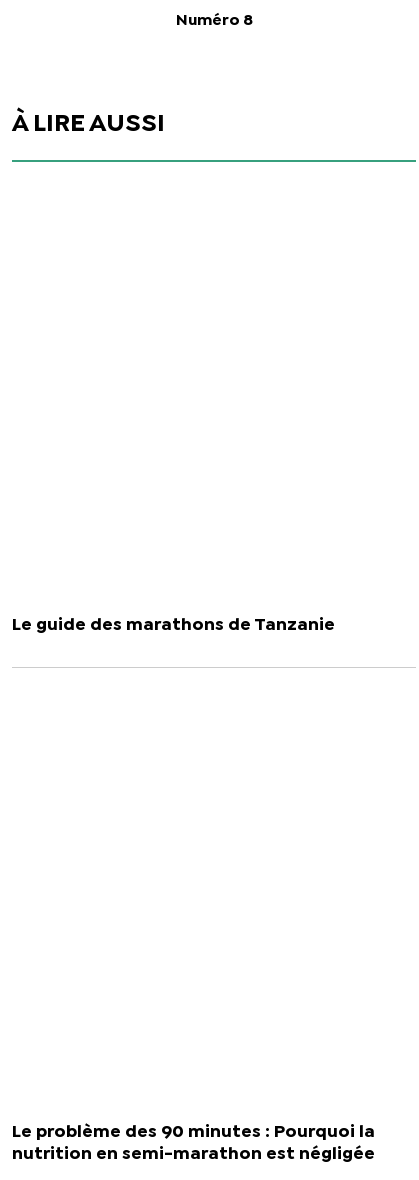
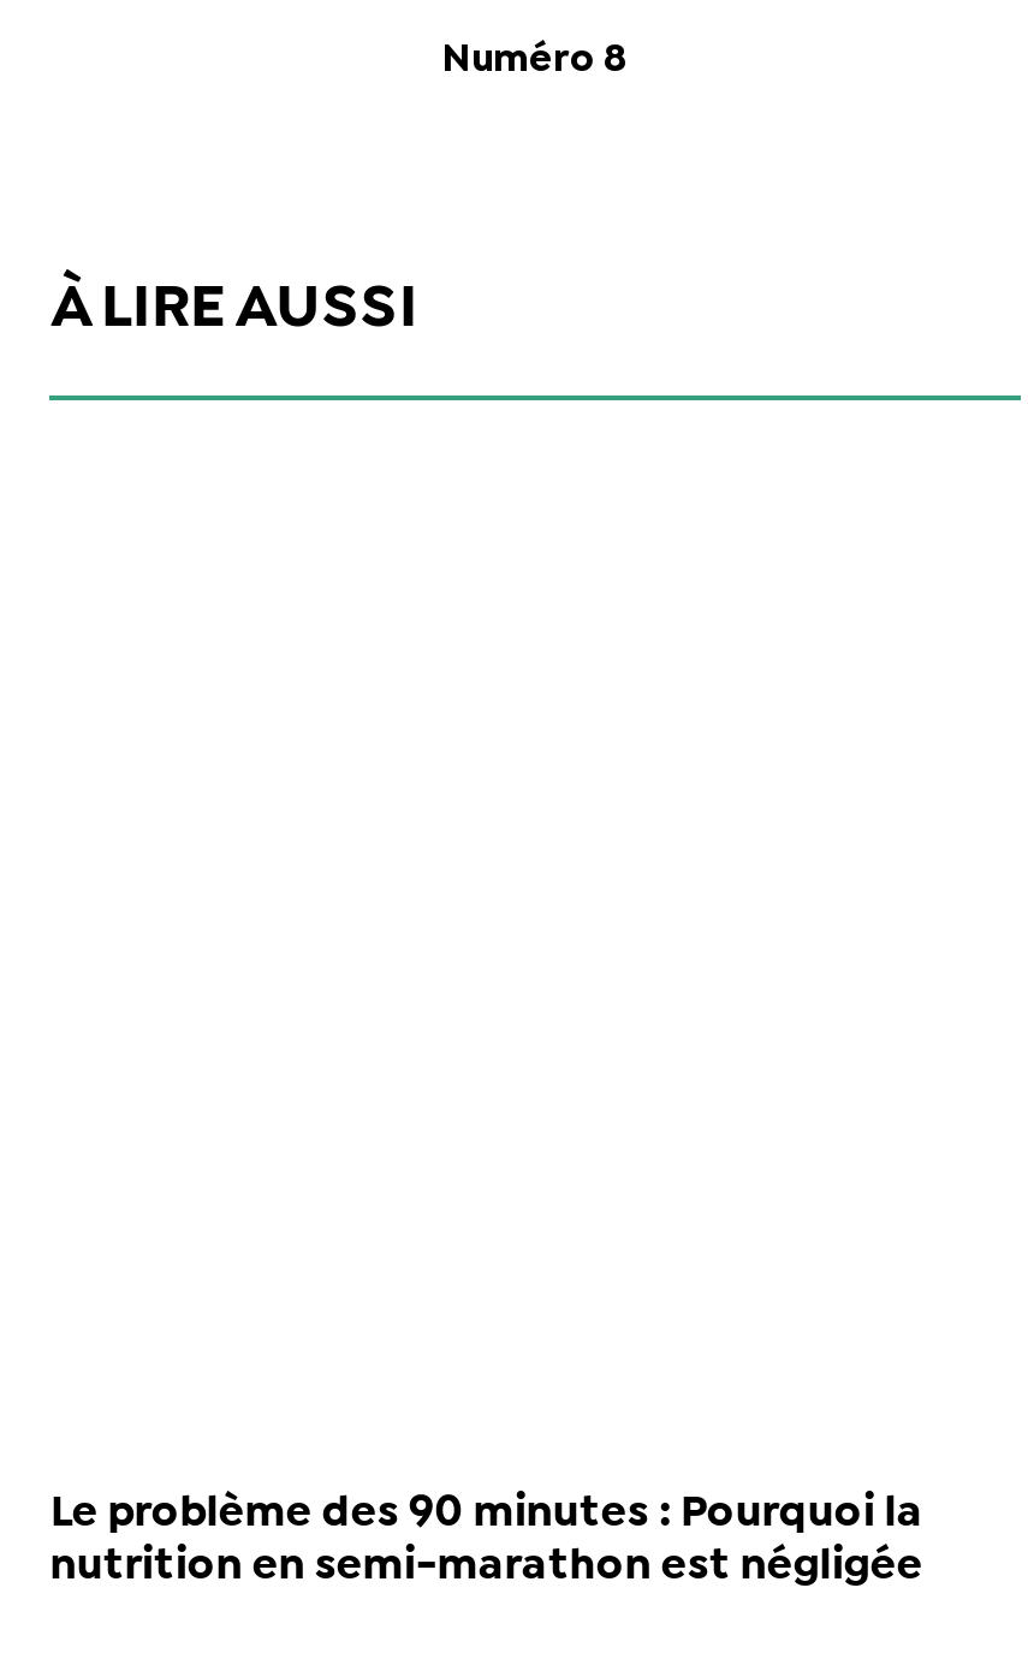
[12,618,335,633] Le guide des marathons de Tanzanie -> none

